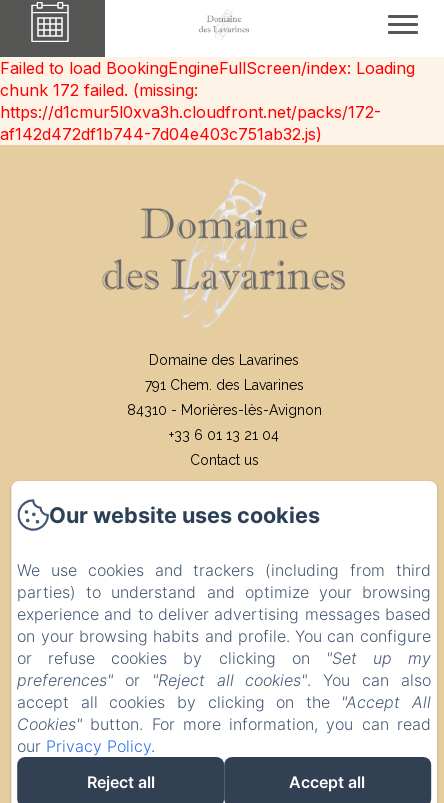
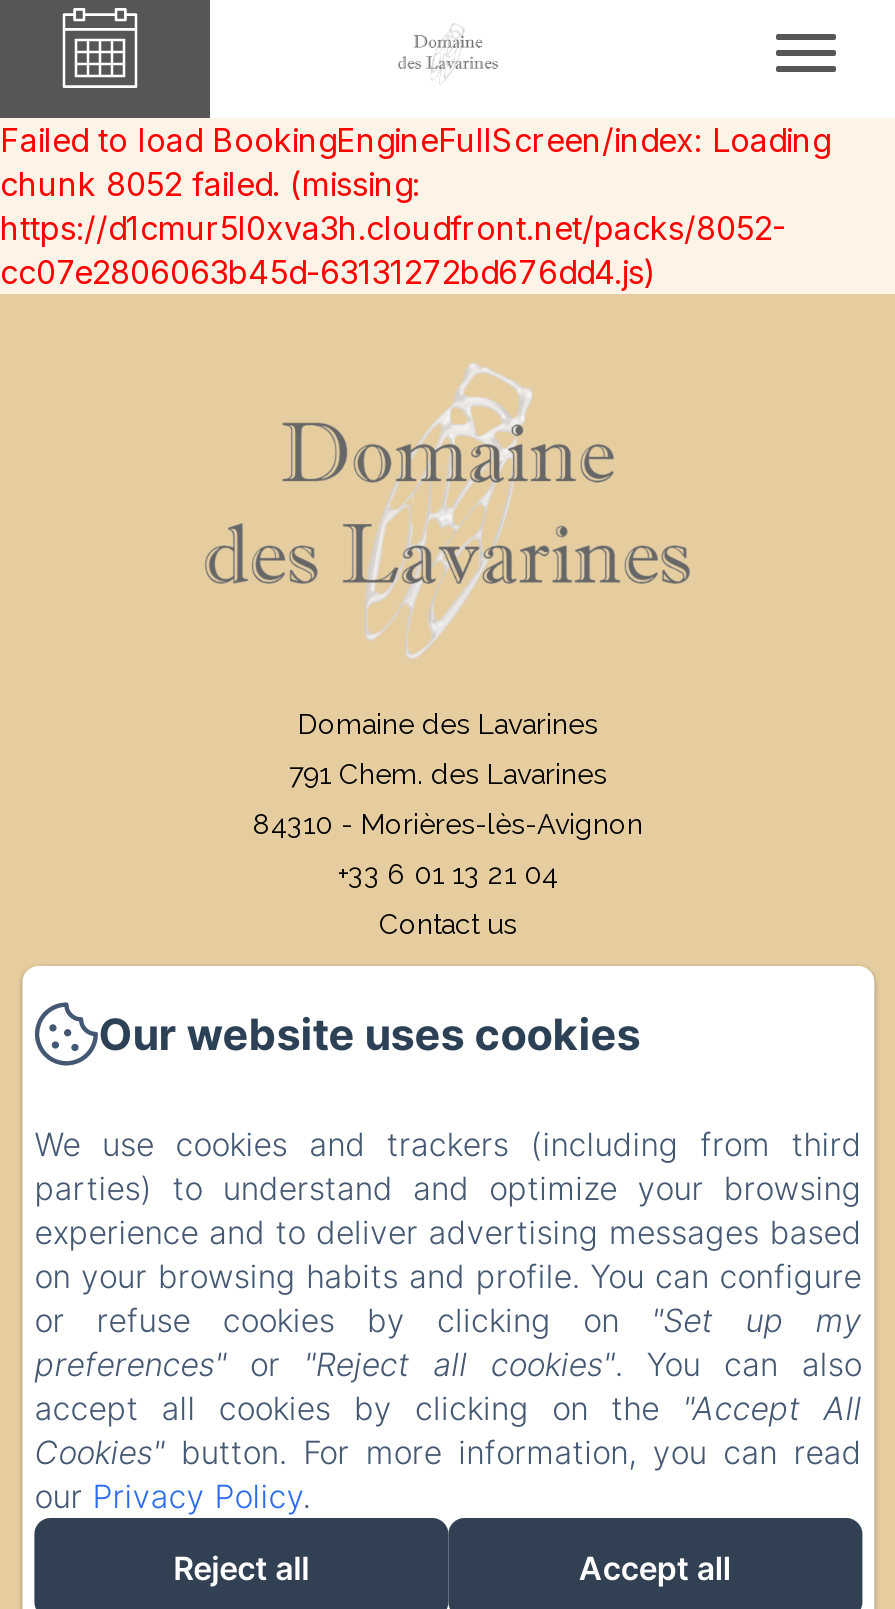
[0,80,381,144] chunk 172 failed. (missing: | https://d1cmur5l0xva3h.cloudfront.net/packs/172- | af142d472df1b744-7d04e403c751ab32.js) -> [0,164,786,292] chunk 8052 failed. (missing: | https://d1cmur5l0xva3h.cloudfront.net/packs/8052- | cc07e2806063b45d-63131272bd676dd4.js)

